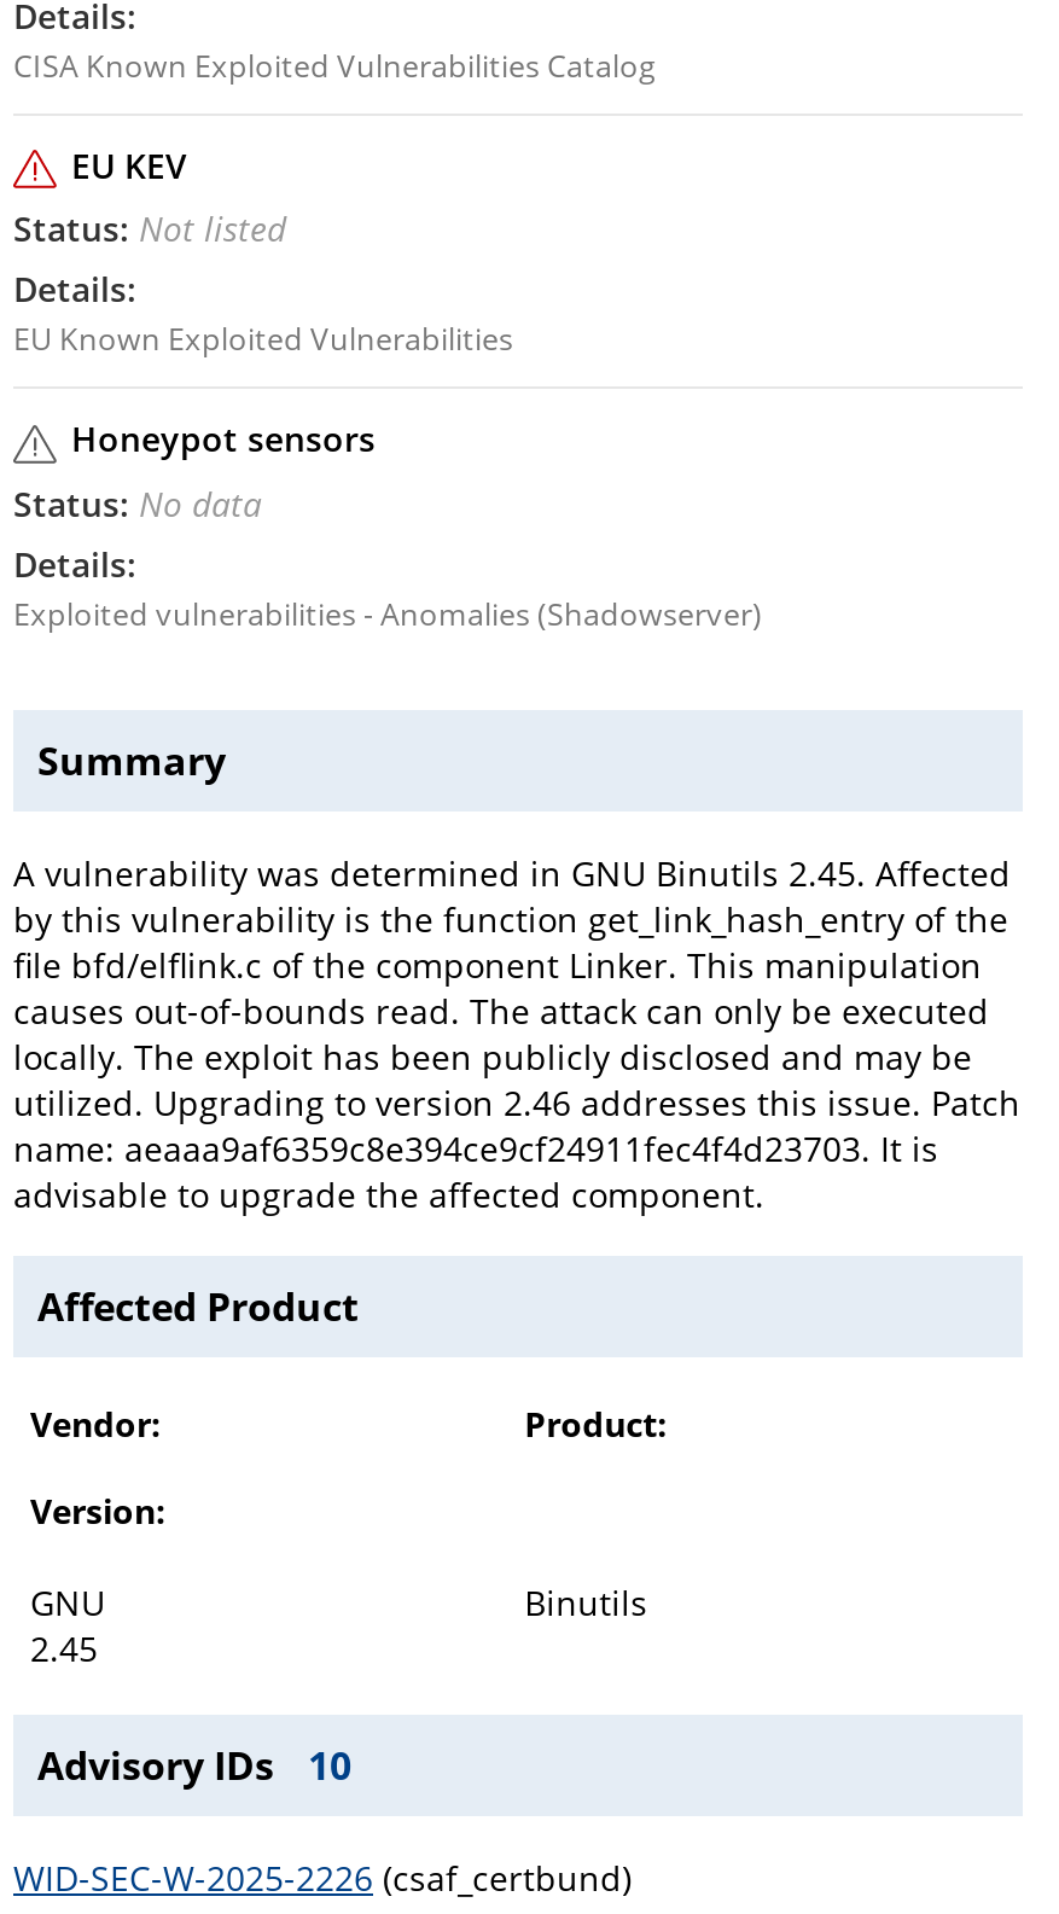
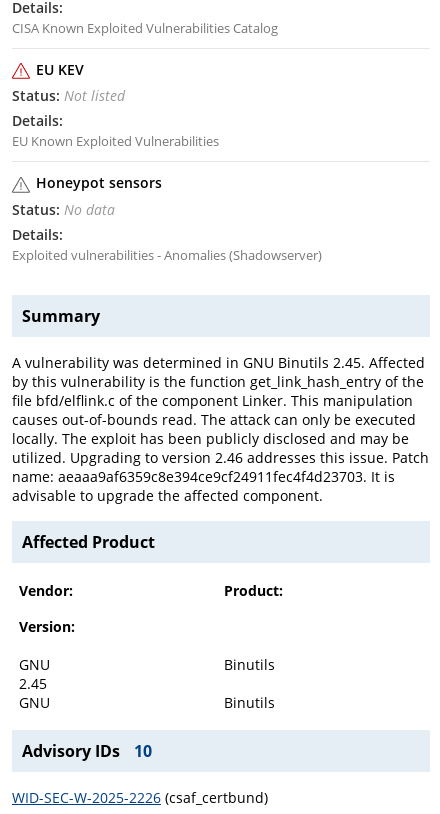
none -> [19,693,275,712] GNU | Binutils

